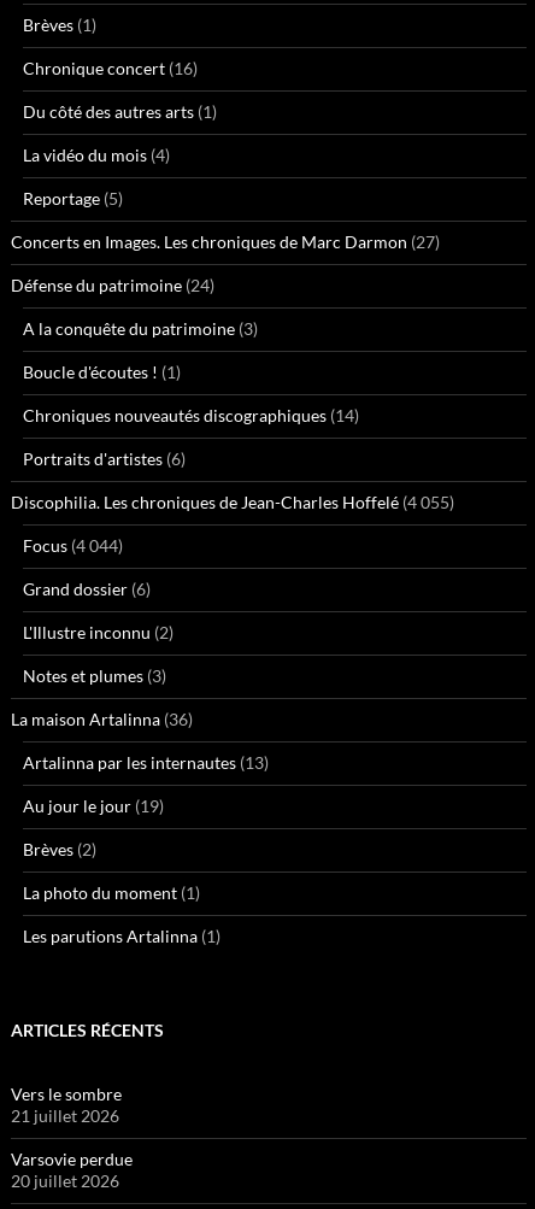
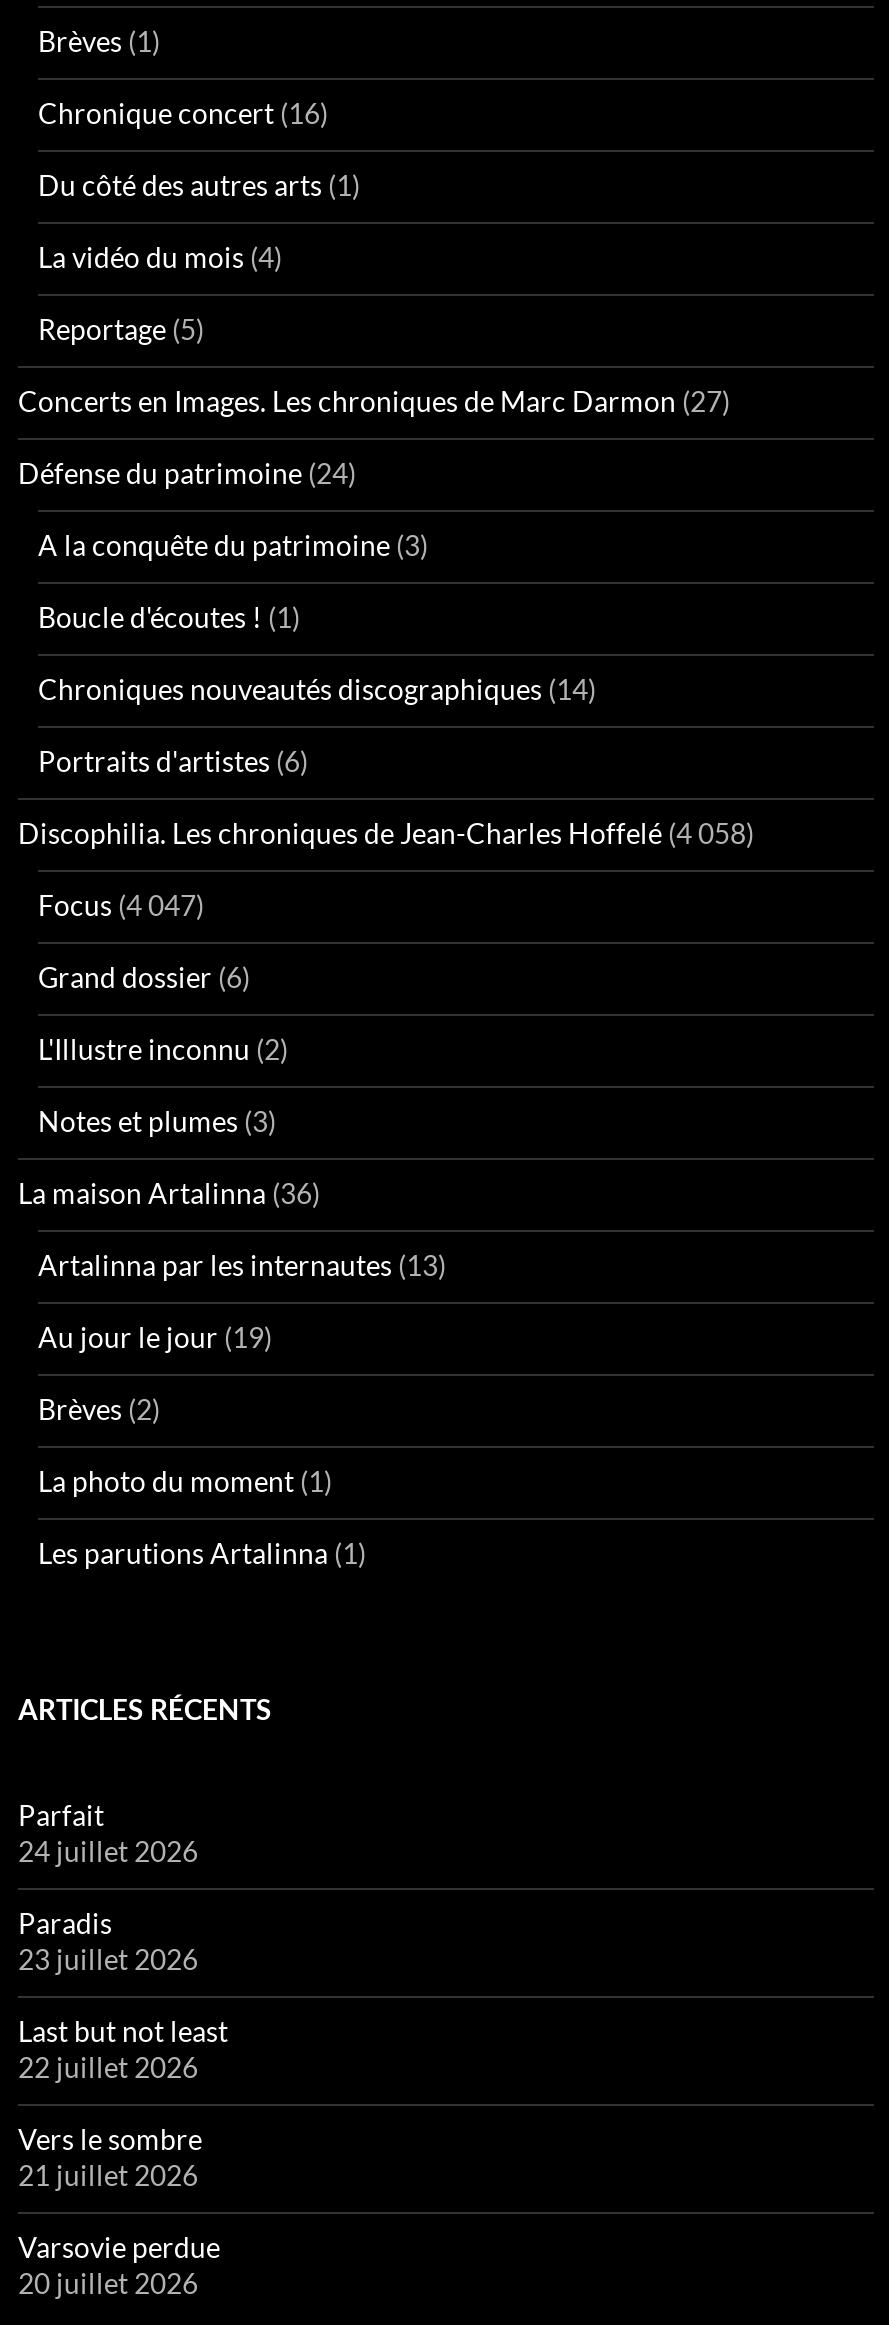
[11,492,454,512] Discophilia. Les chroniques de Jean-Charles Hoffelé (4 055) -> [18,816,754,850] Discophilia. Les chroniques de Jean-Charles Hoffelé (4 058)
[23,535,123,556] Focus (4 044) -> [38,888,204,922] Focus (4 047)
none -> [18,1798,228,2084] Parfait | 24 juillet 2026 | Paradis | 23 juillet 2026 | Last but not least | 22 juillet 2026

